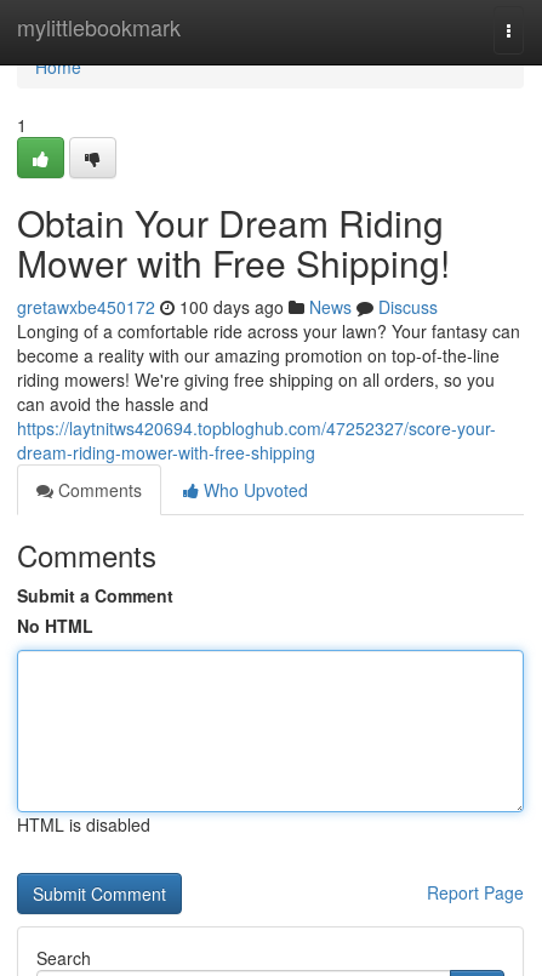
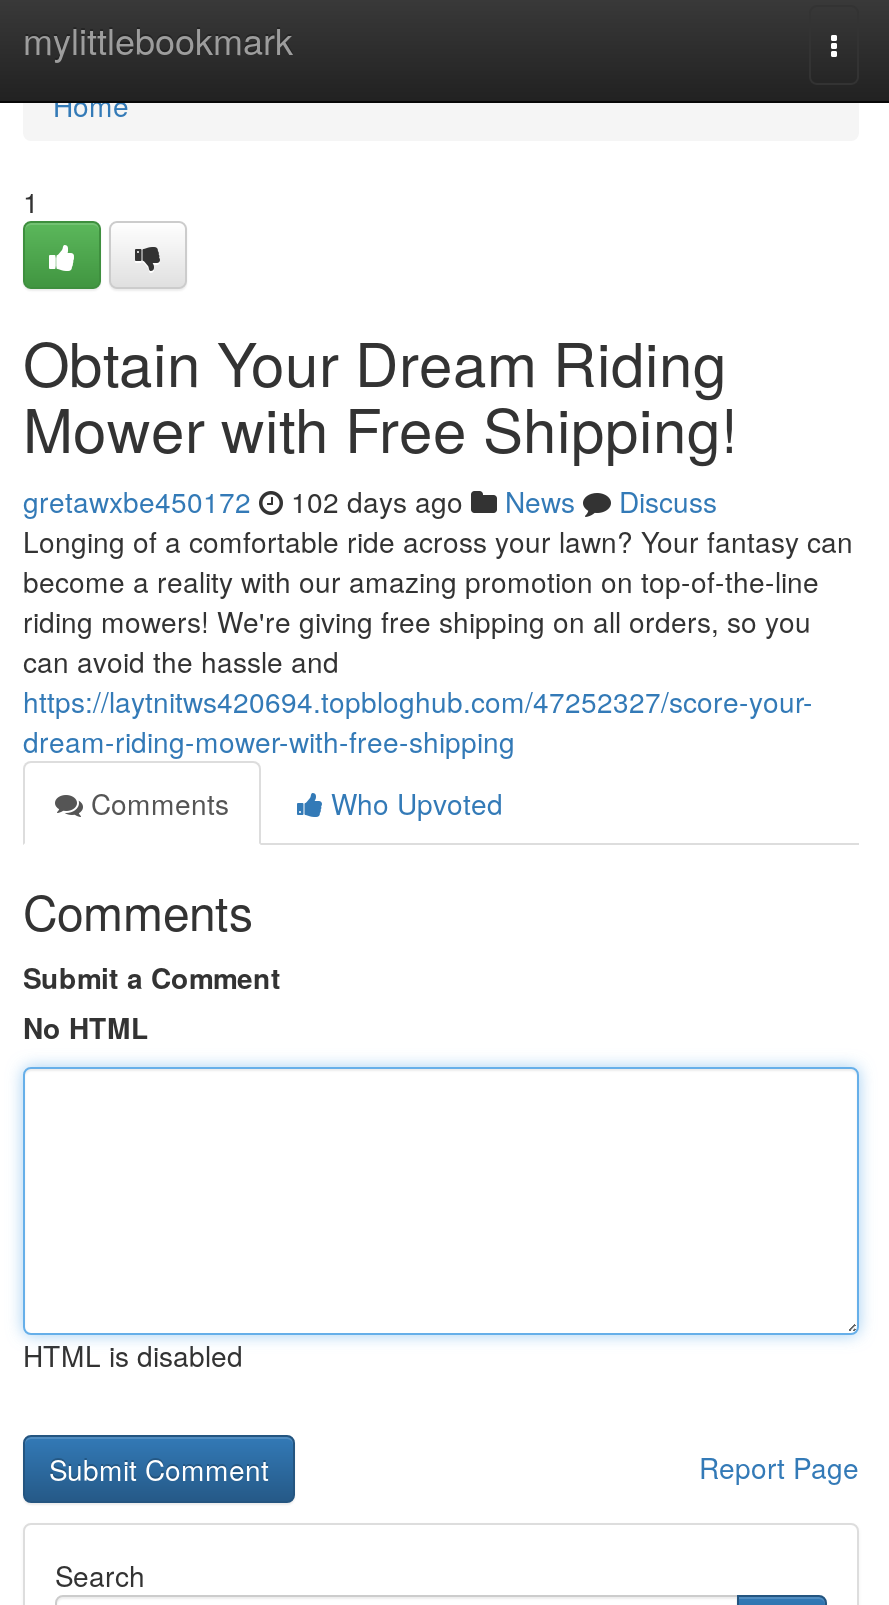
[17,295,438,319] gretawxbe450172 100 days ago News Discuss -> [23,481,717,521] gretawxbe450172 102 days ago News Discuss

